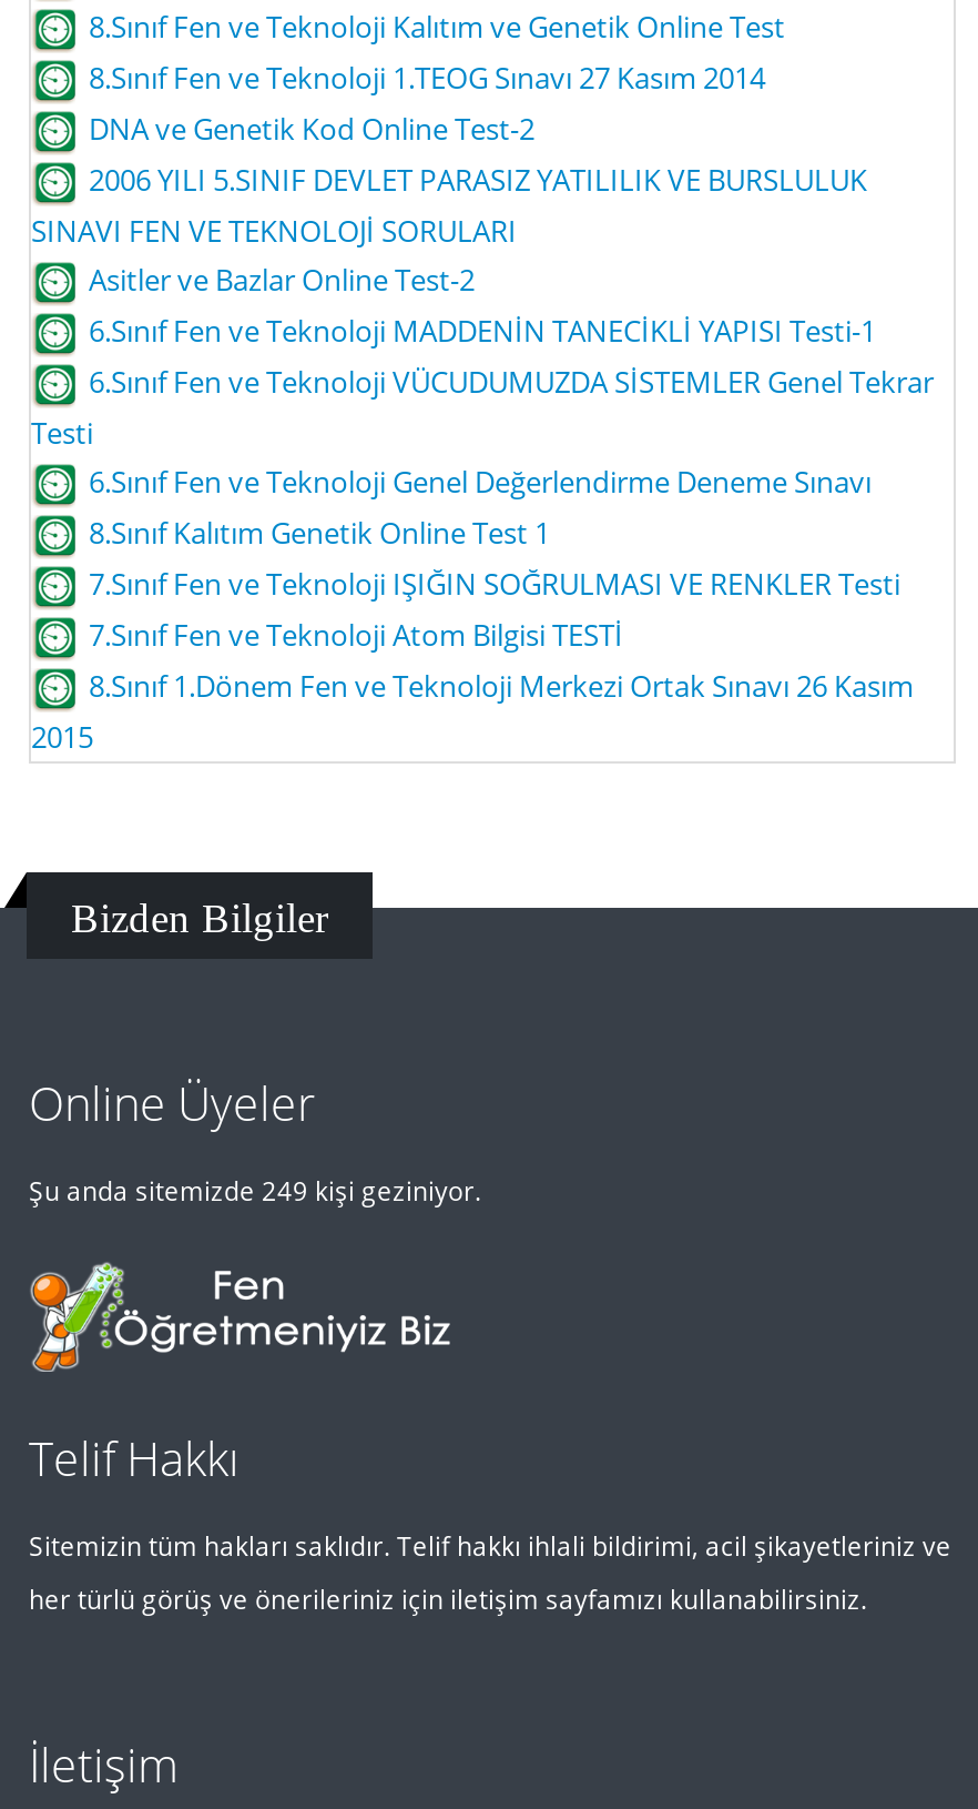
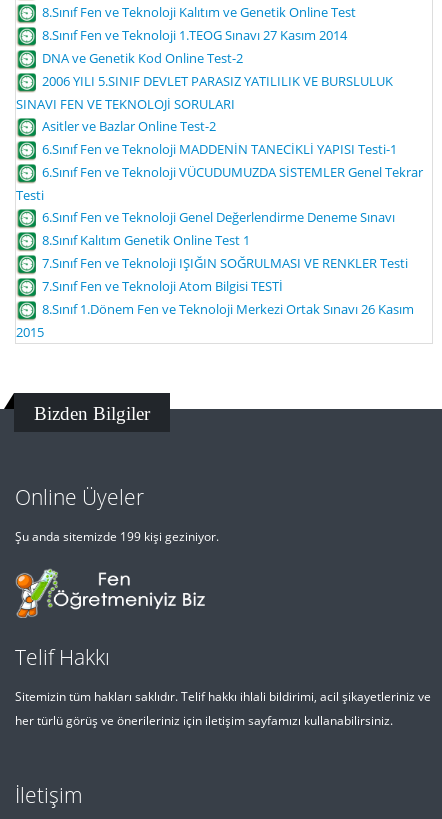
[29,1173,481,1208] Şu anda sitemizde 249 kişi geziniyor. -> [15,528,219,544] Şu anda sitemizde 199 kişi geziniyor.

